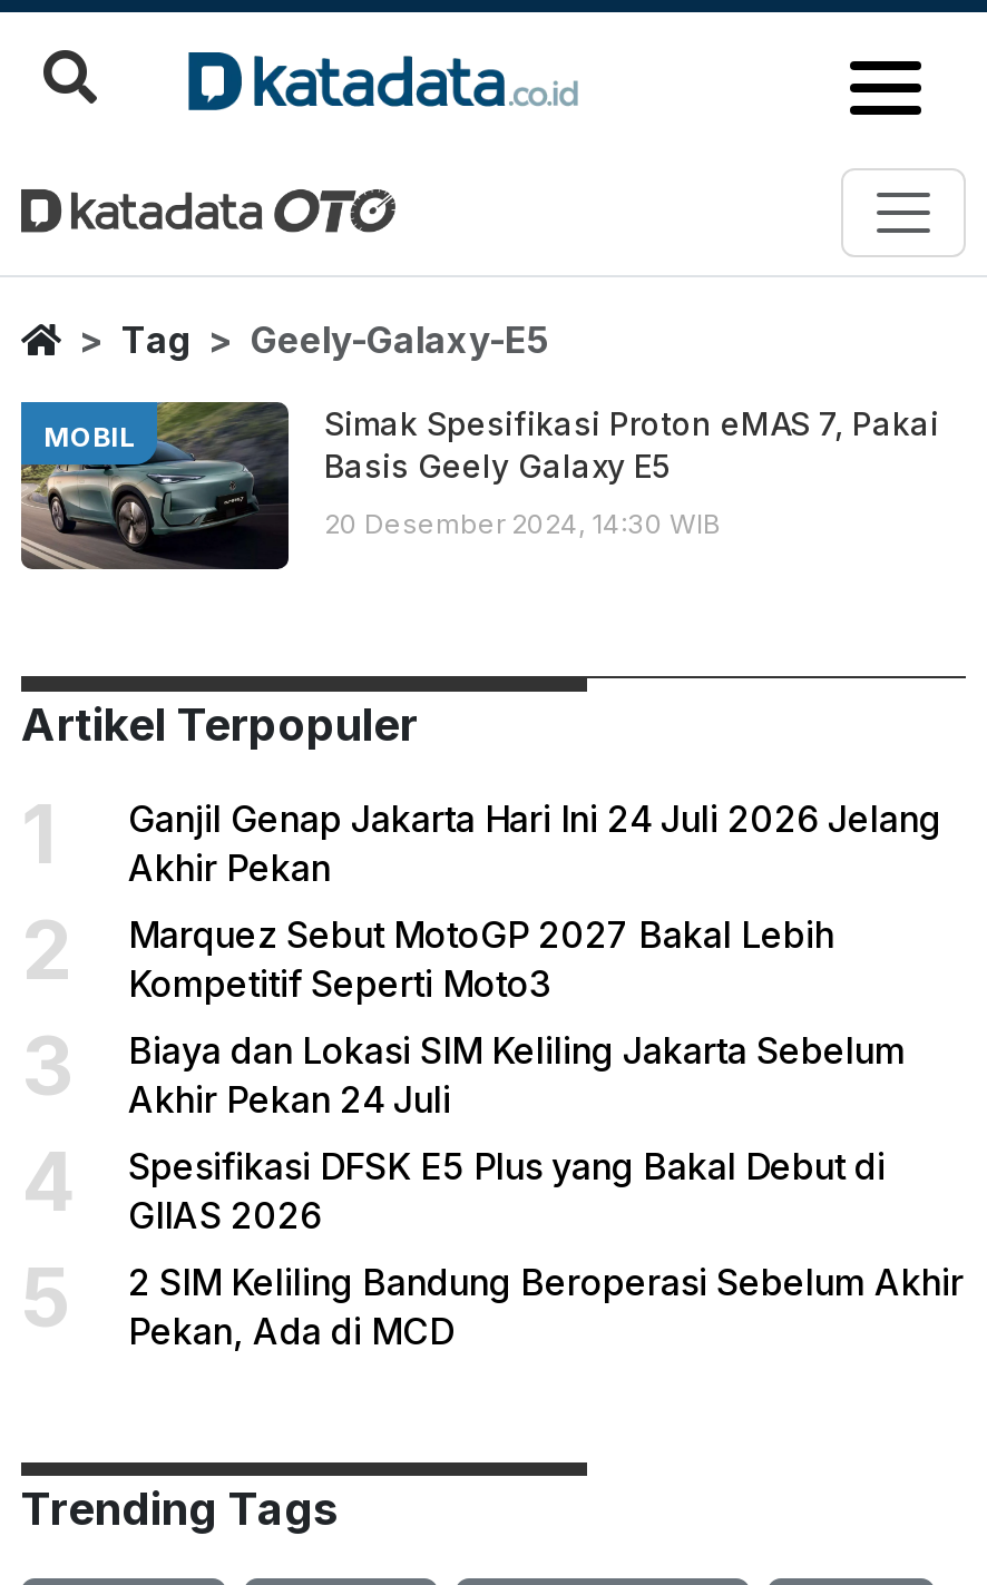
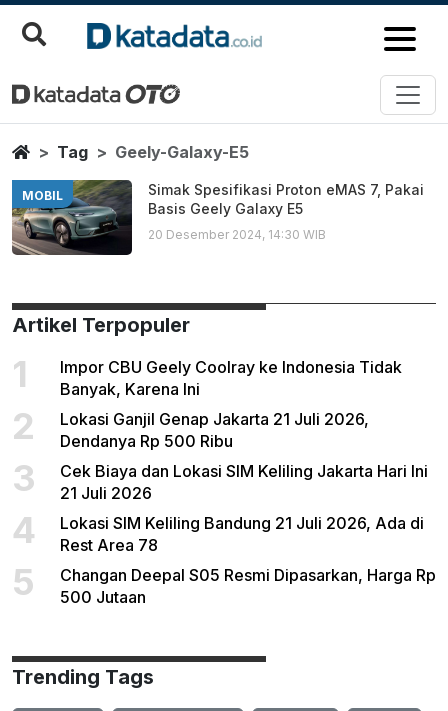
[128,796,941,890] Ganjil Genap Jakarta Hari Ini 24 Juli 2026 Jelang | Akhir Pekan -> [60,357,402,399] Impor CBU Geely Coolray ke Indonesia Tidak | Banyak, Karena Ini
[128,912,834,1006] Marquez Sebut MotoGP 2027 Bakal Lebih | Kompetitif Seperti Moto3 -> [60,409,369,451] Lokasi Ganjil Genap Jakarta 21 Juli 2026, | Dendanya Rp 500 Ribu
[128,1028,906,1122] Biaya dan Lokasi SIM Keliling Jakarta Sebelum | Akhir Pekan 24 Juli -> [60,461,428,503] Cek Biaya dan Lokasi SIM Keliling Jakarta Hari Ini | 21 Juli 2026
[128,1144,886,1237] Spesifikasi DFSK E5 Plus yang Bakal Debut di | GIIAS 2026 -> [60,513,424,555] Lokasi SIM Keliling Bandung 21 Juli 2026, Ada di | Rest Area 78
[128,1260,964,1353] 2 SIM Keliling Bandung Beroperasi Sebelum Akhir | Pekan, Ada di MCD -> [60,565,436,607] Changan Deepal S05 Resmi Dipasarkan, Harga Rp | 500 Jutaan

